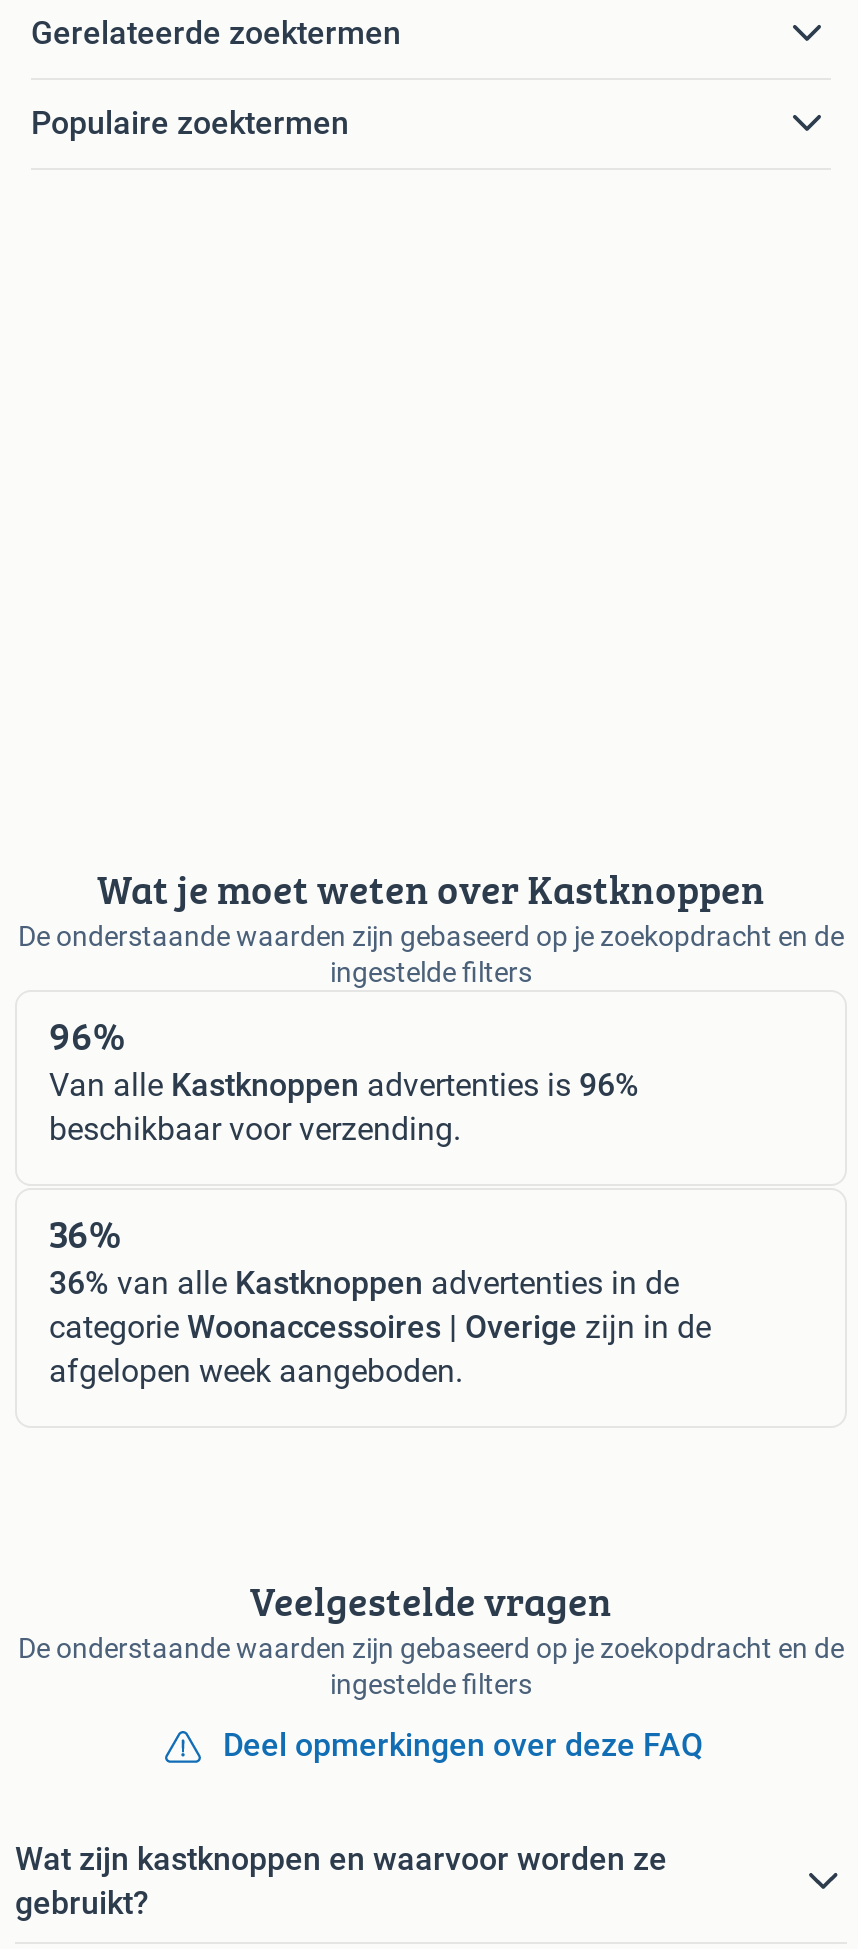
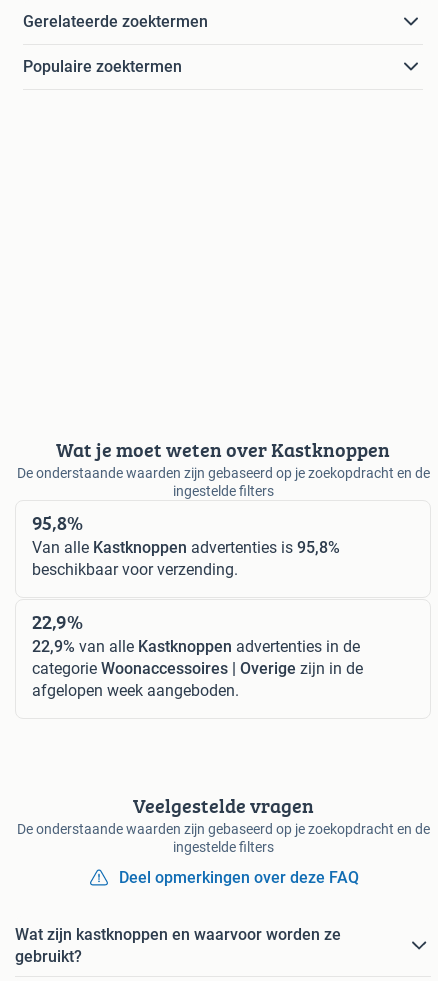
[49,1006,125,1064] 96% -> [32,508,83,537] 95,8%
[49,1066,639,1104] Van alle Kastknoppen advertenties is 96% -> [32,538,340,557] Van alle Kastknoppen advertenties is 95,8%
[49,1204,121,1262] 36% -> [32,607,83,636] 22,9%
[49,1264,679,1302] 36% van alle Kastknoppen advertenties in de -> [32,637,360,656] 22,9% van alle Kastknoppen advertenties in de

